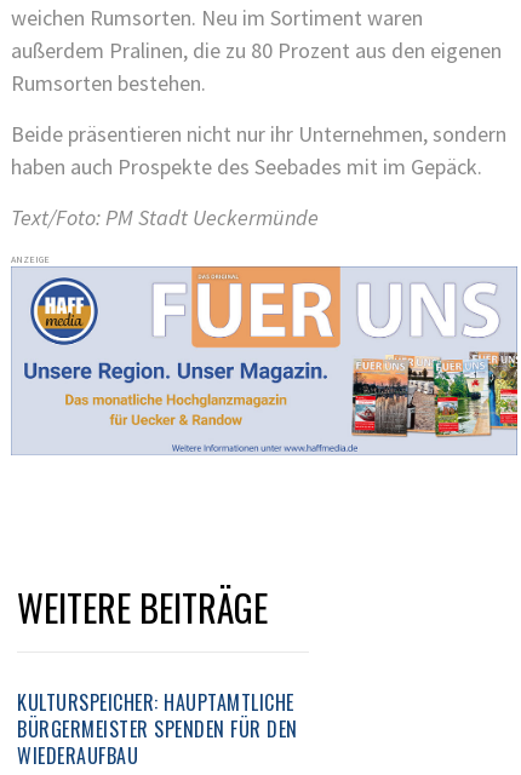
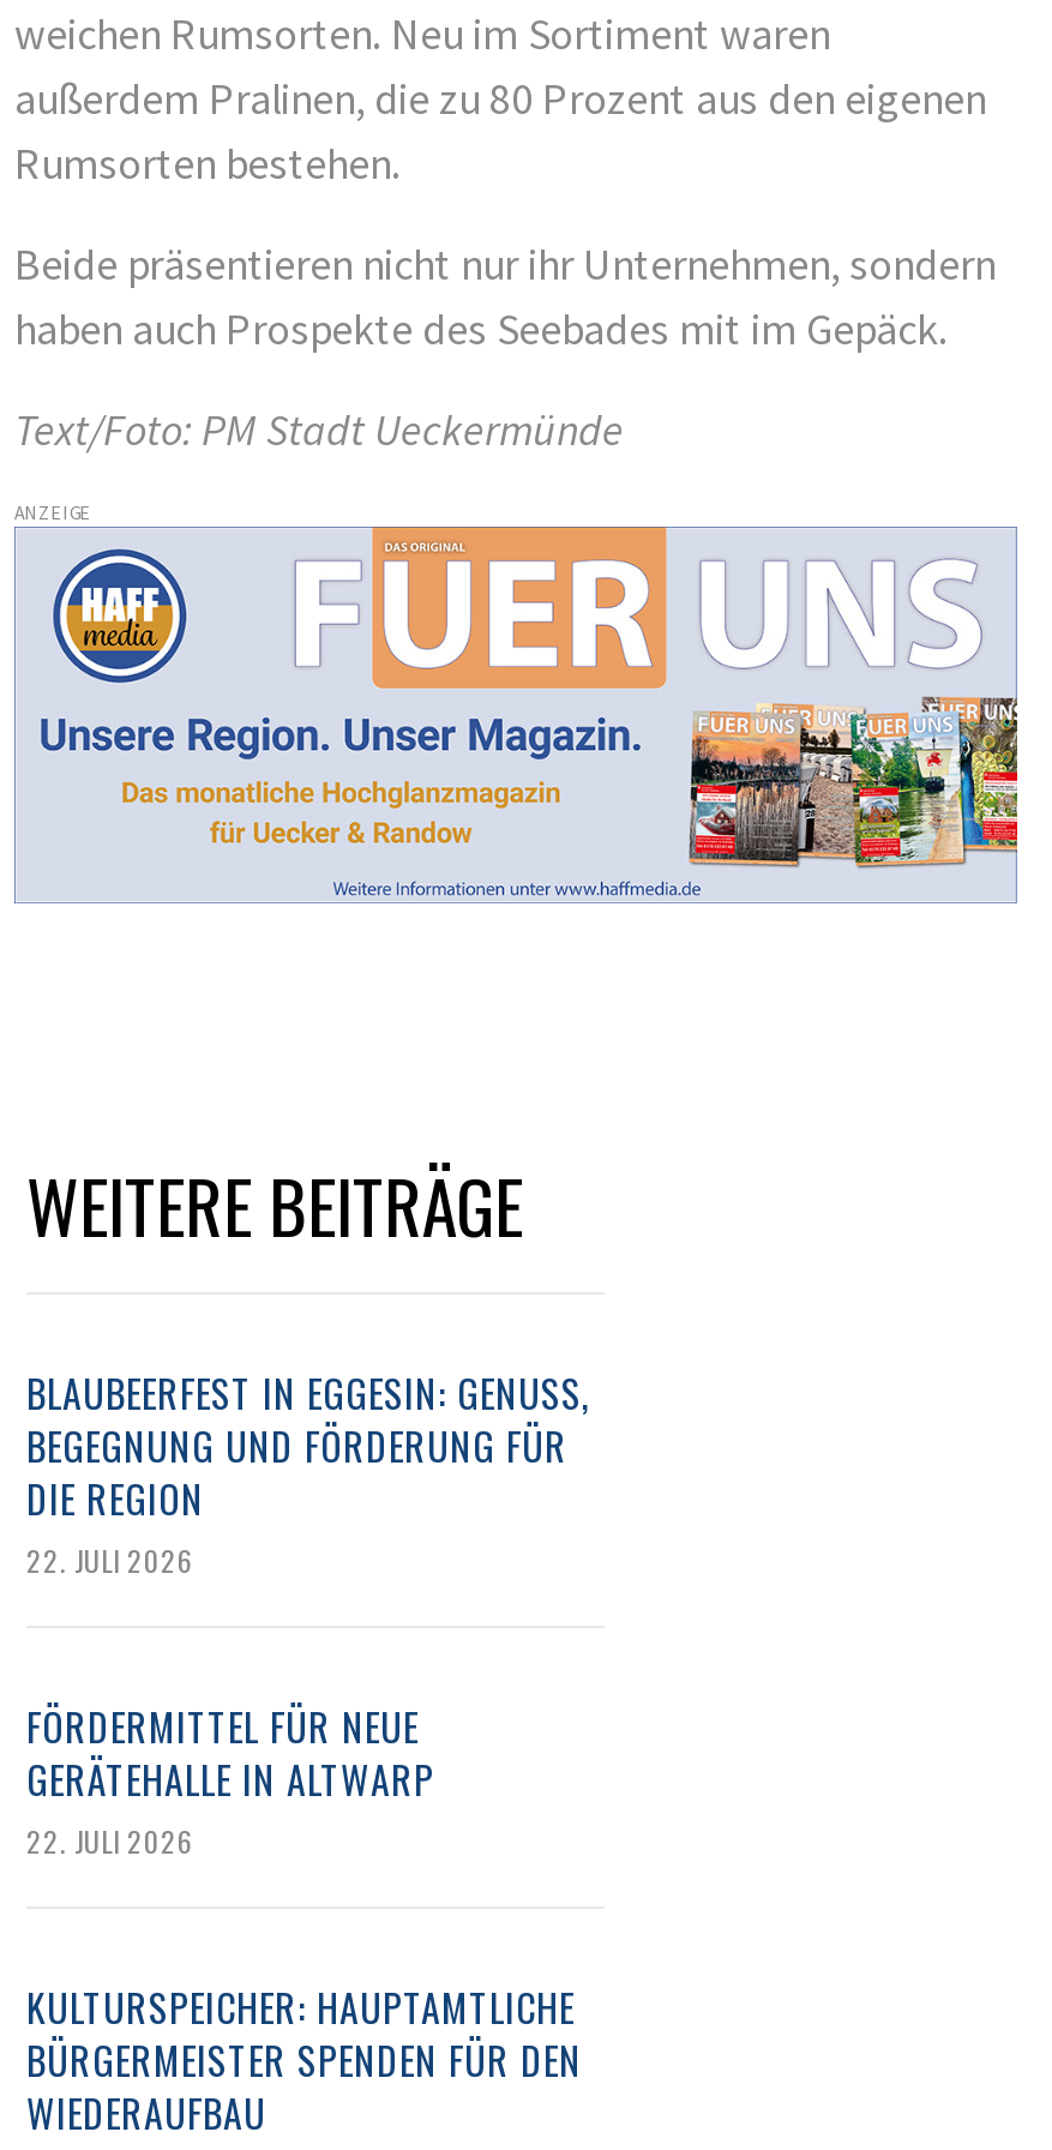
none -> [26,1364,590,1860] BLAUBEERFEST IN EGGESIN: GENUSS, | BEGEGNUNG UND FÖRDERUNG FÜR | DIE REGION | 22. JULI 2026 | FÖRDERMITTEL FÜR NEUE | GERÄTEHALLE IN ALTWARP | 22. JULI 2026

